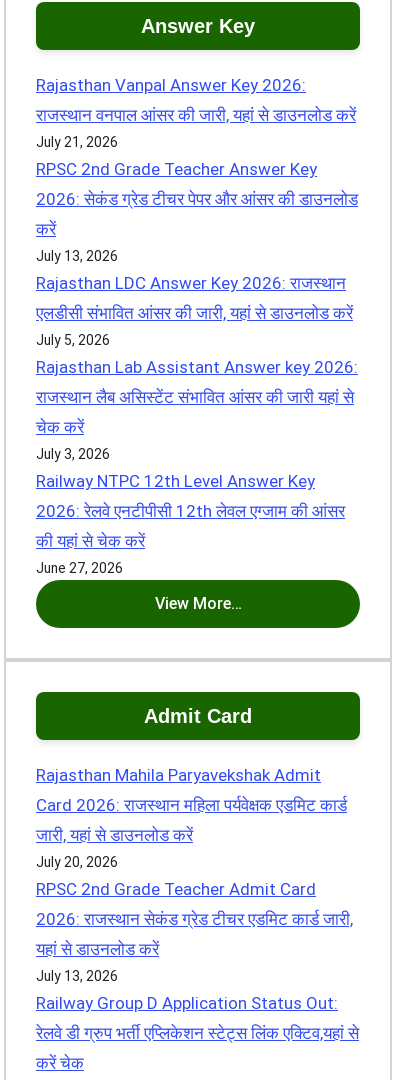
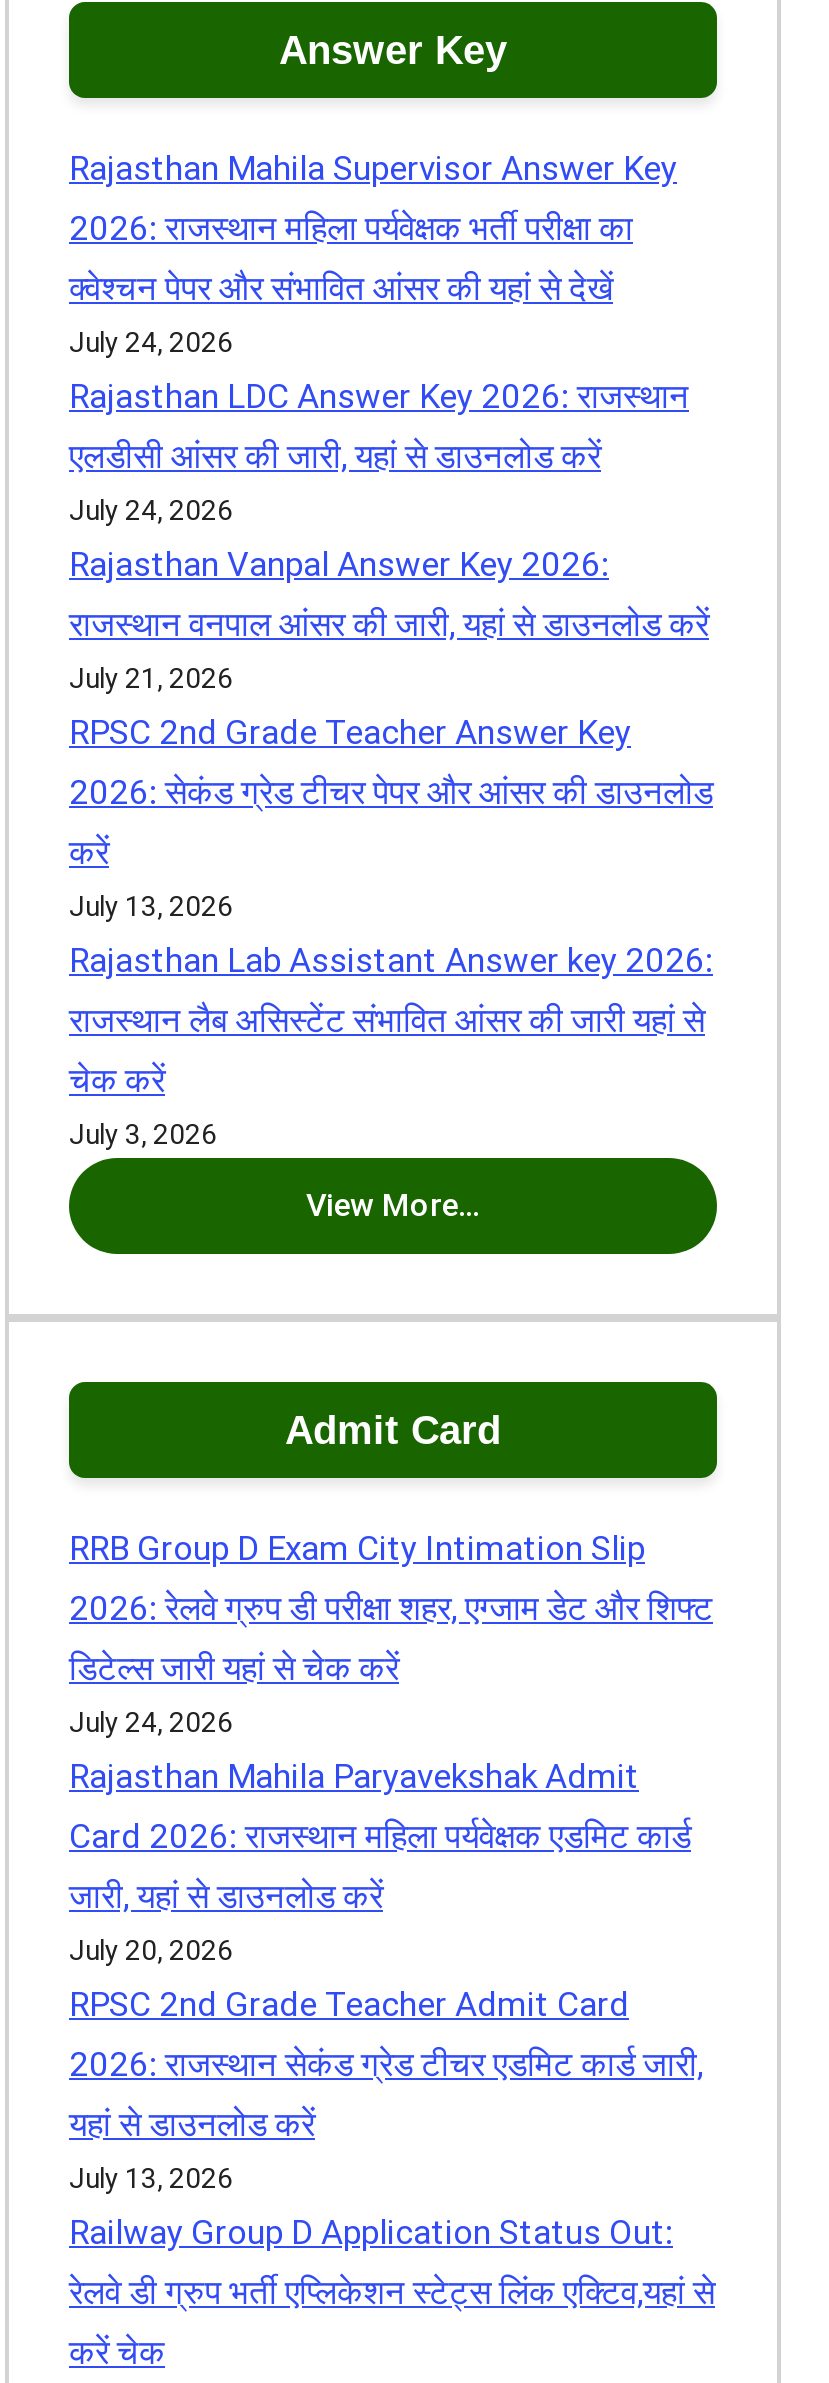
none -> [69,148,677,526] Rajasthan Mahila Supervisor Answer Key | 2026: राजस्थान महिला पर्यवेक्षक भर्ती परीक्षा का | क्वेश्चन पेपर और संभावित आंसर की यहां से देखें | July 24, 2026 | एलडीसी आंसर की जारी, यहां से डाउनलोड करें | July 24, 2026
moved [36,75,358,264] -> [69,544,713,922]: Rajasthan Vanpal Answer Key 2026: | राजस्थान वनपाल आंसर की जारी, यहां से डाउनलोड करें | July 21, 2026 | RPSC 2nd Grade Teacher Answer Key | 2026: सेकंड ग्रेड टीचर पेपर और आंसर की डाउनलोड | करें | July 13, 2026
moved [36,273,346,293] -> [69,376,689,416]: Rajasthan LDC Answer Key 2026: राजस्थान
[36,303,353,348] एलडीसी संभावित आंसर की जारी, यहां से डाउनलोड करें | July 5, 2026 -> none
[36,471,345,576] Railway NTPC 12th Level Answer Key | 2026: रेलवे एनटीपीसी 12th लेवल एग्जाम की आंसर | की यहां से चेक करें | June 27, 2026 -> none
none -> [69,1528,713,1738] RRB Group D Exam City Intimation Slip | 2026: रेलवे ग्रुप डी परीक्षा शहर, एग्जाम डेट और शिफ्ट | डिटेल्स जारी यहां से चेक करें | July 24, 2026

